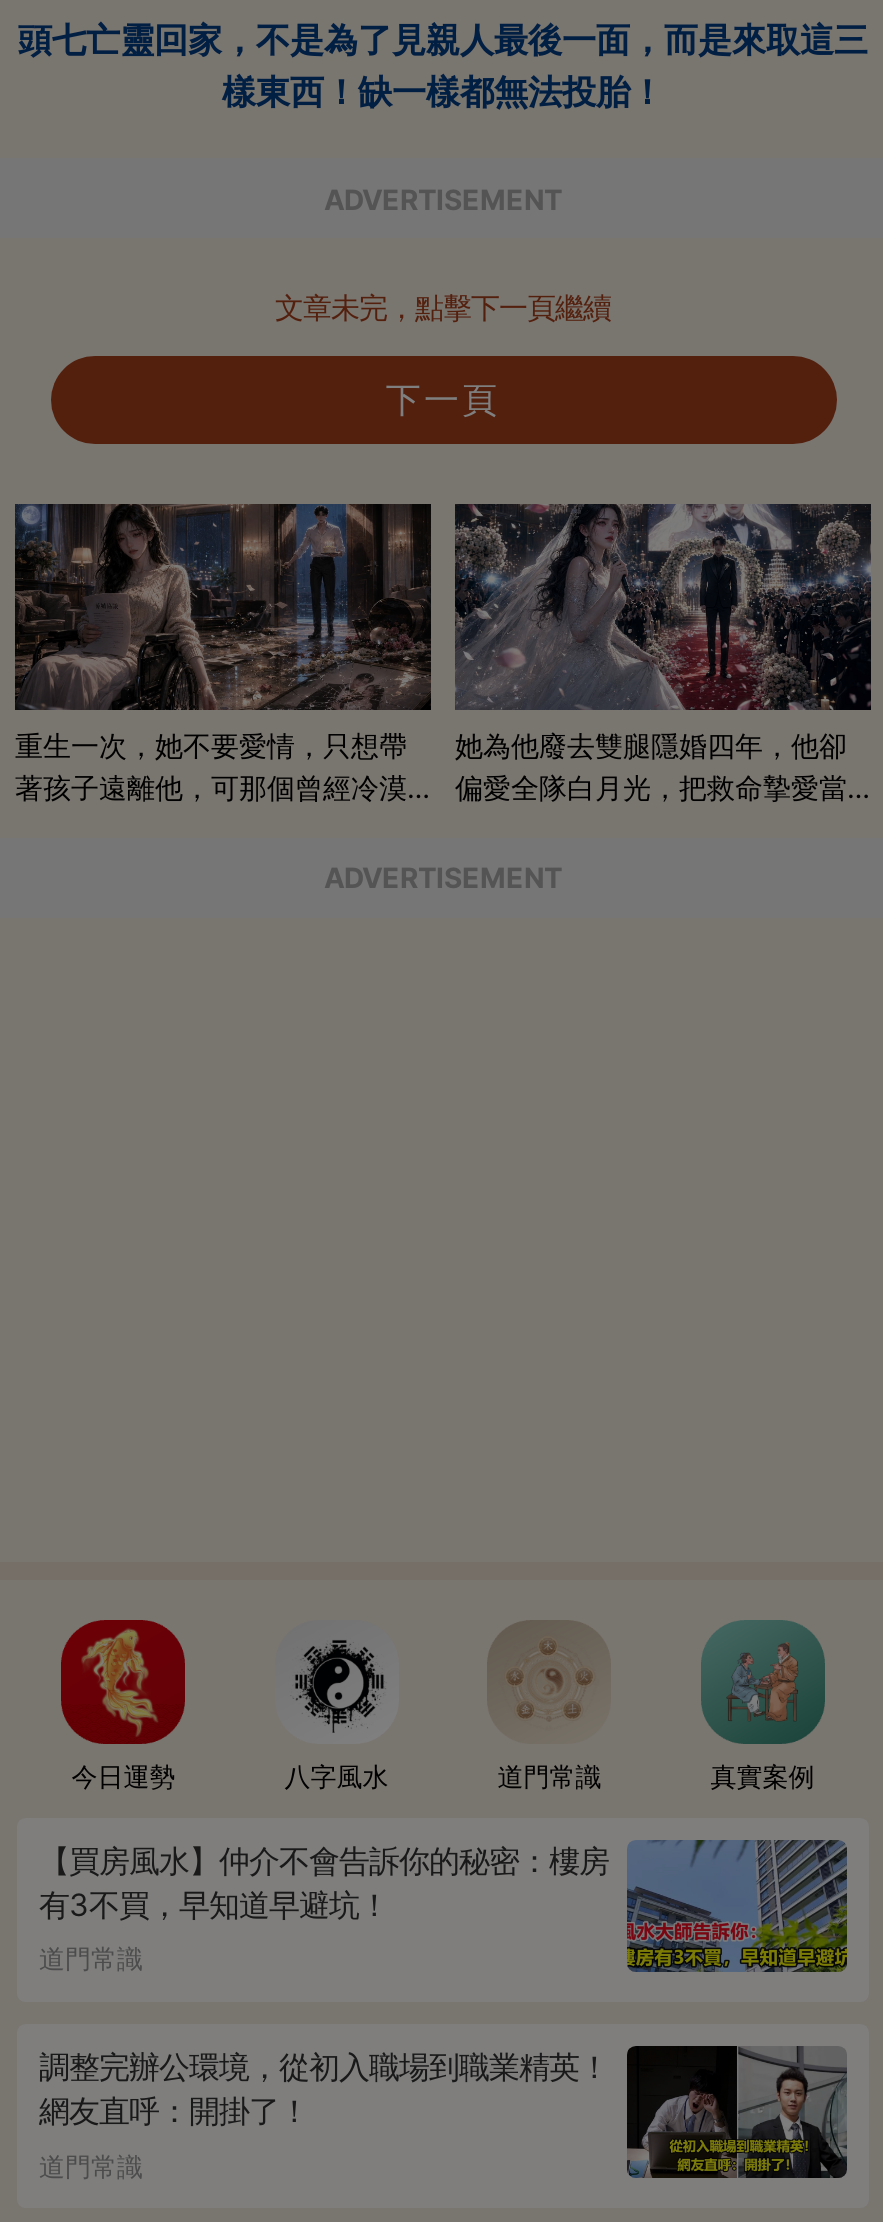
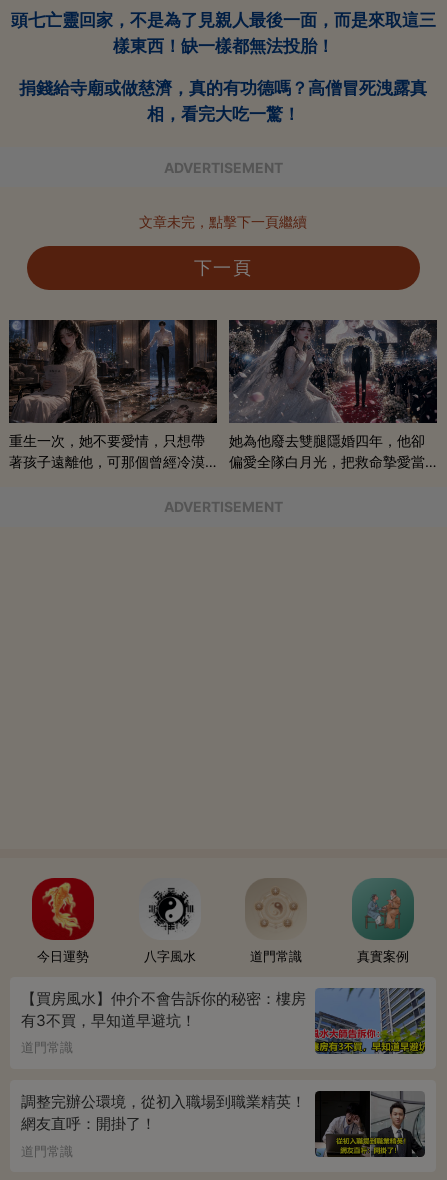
none -> [19,78,427,124] 捐錢給寺廟或做慈濟，真的有功德嗎？高僧冒死洩露真 | 相，看完大吃一驚！

